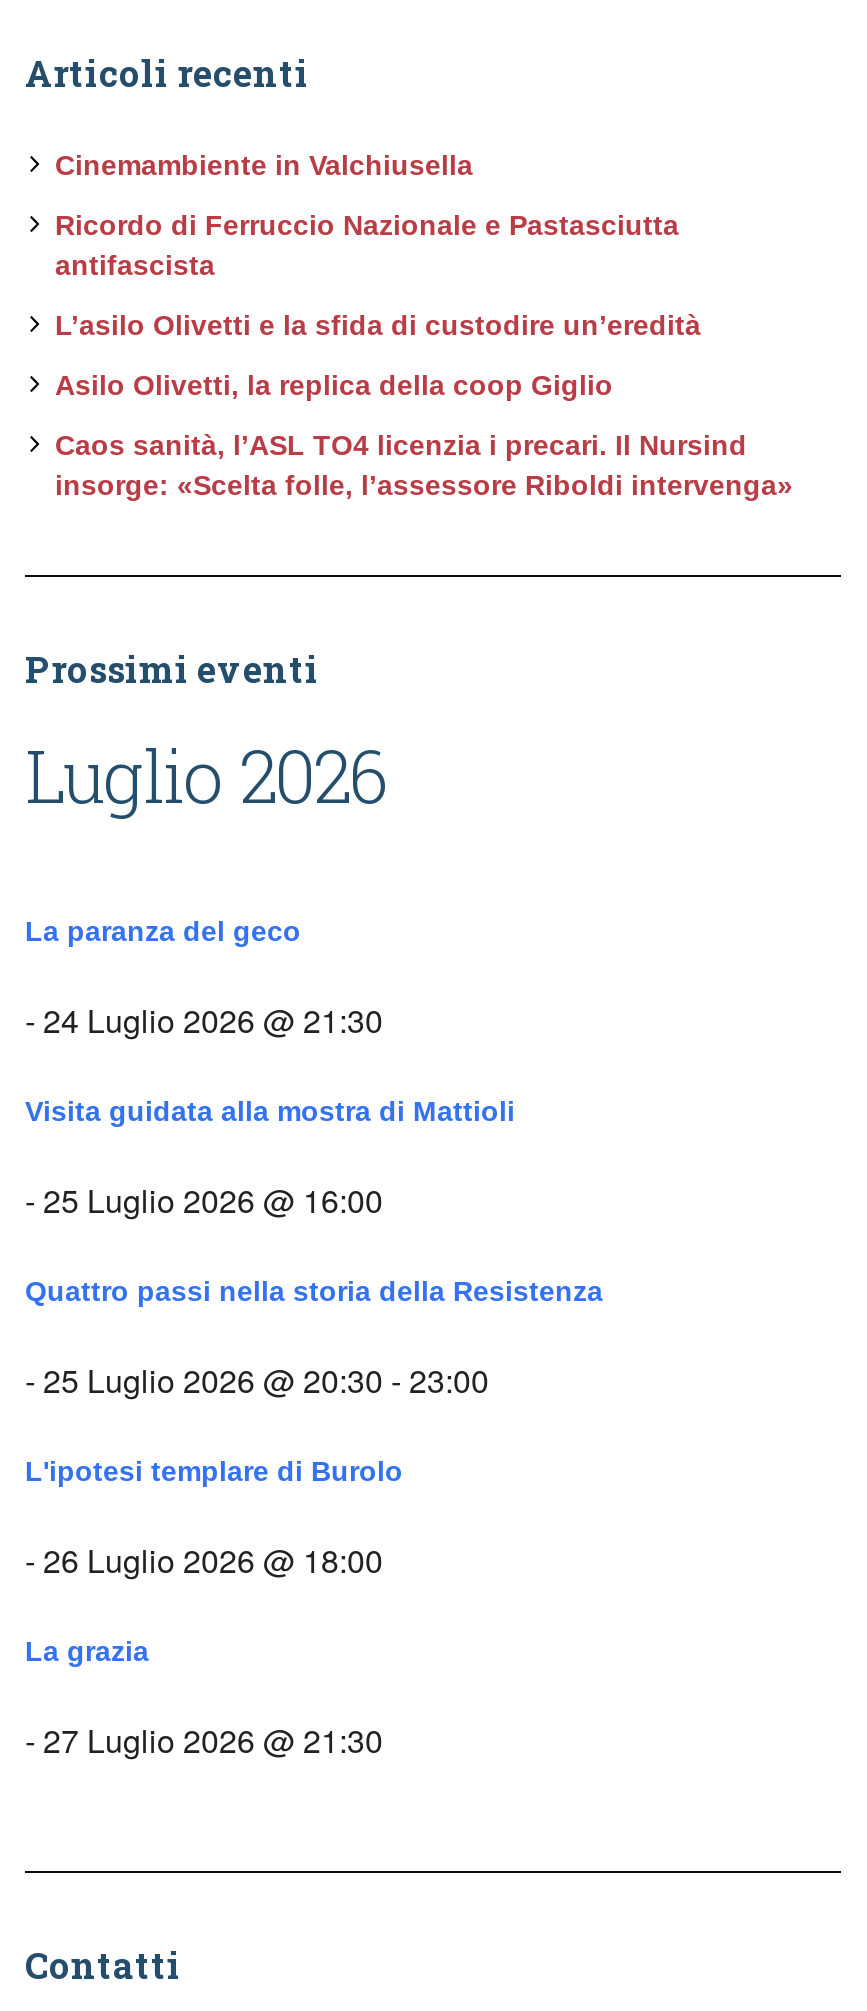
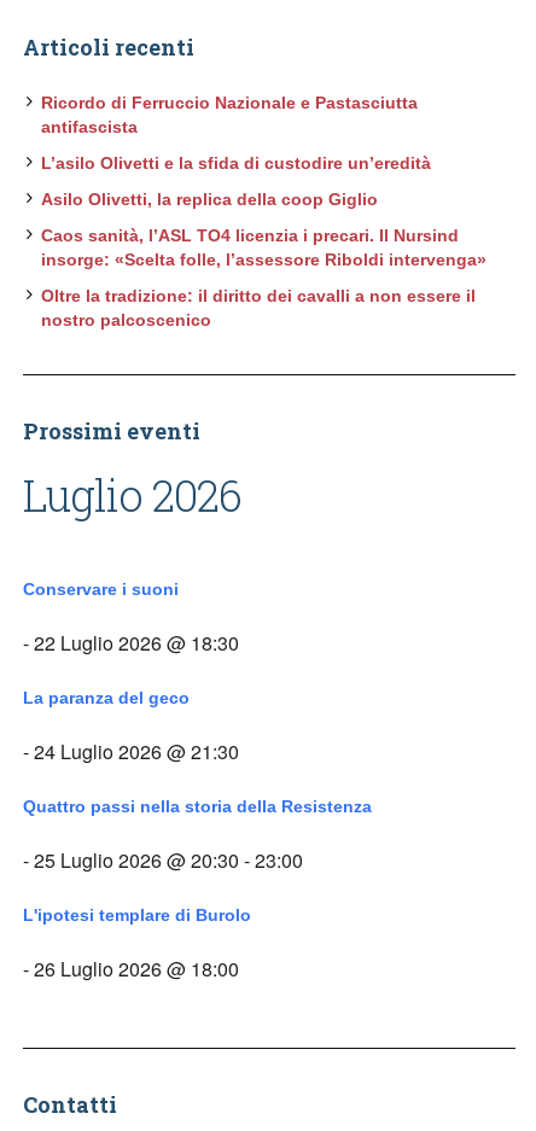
[55,150,473,182] Cinemambiente in Valchiusella -> none
none -> [41,287,476,330] Oltre la tradizione: il diritto dei cavalli a non essere il | nostro palcoscenico
moved [25,646,387,824] -> [23,417,241,524]: Prossimi eventi | Luglio 2026
none -> [23,580,239,657] Conservare i suoni | - 22 Luglio 2026 @ 18:30
moved [25,916,383,1044] -> [23,688,239,766]: La paranza del geco | - 24 Luglio 2026 @ 21:30
[25,1096,515,1224] Visita guidata alla mostra di Mattioli | - 25 Luglio 2026 @ 16:00 -> none
moved [25,1276,603,1584] -> [23,797,372,983]: Quattro passi nella storia della Resistenza | - 25 Luglio 2026 @ 20:30 - 23:00 | L'ipotesi templare di Burolo | - 26 Luglio 2026 @ 18:00
[25,1636,383,1764] La grazia | - 27 Luglio 2026 @ 21:30 -> none

